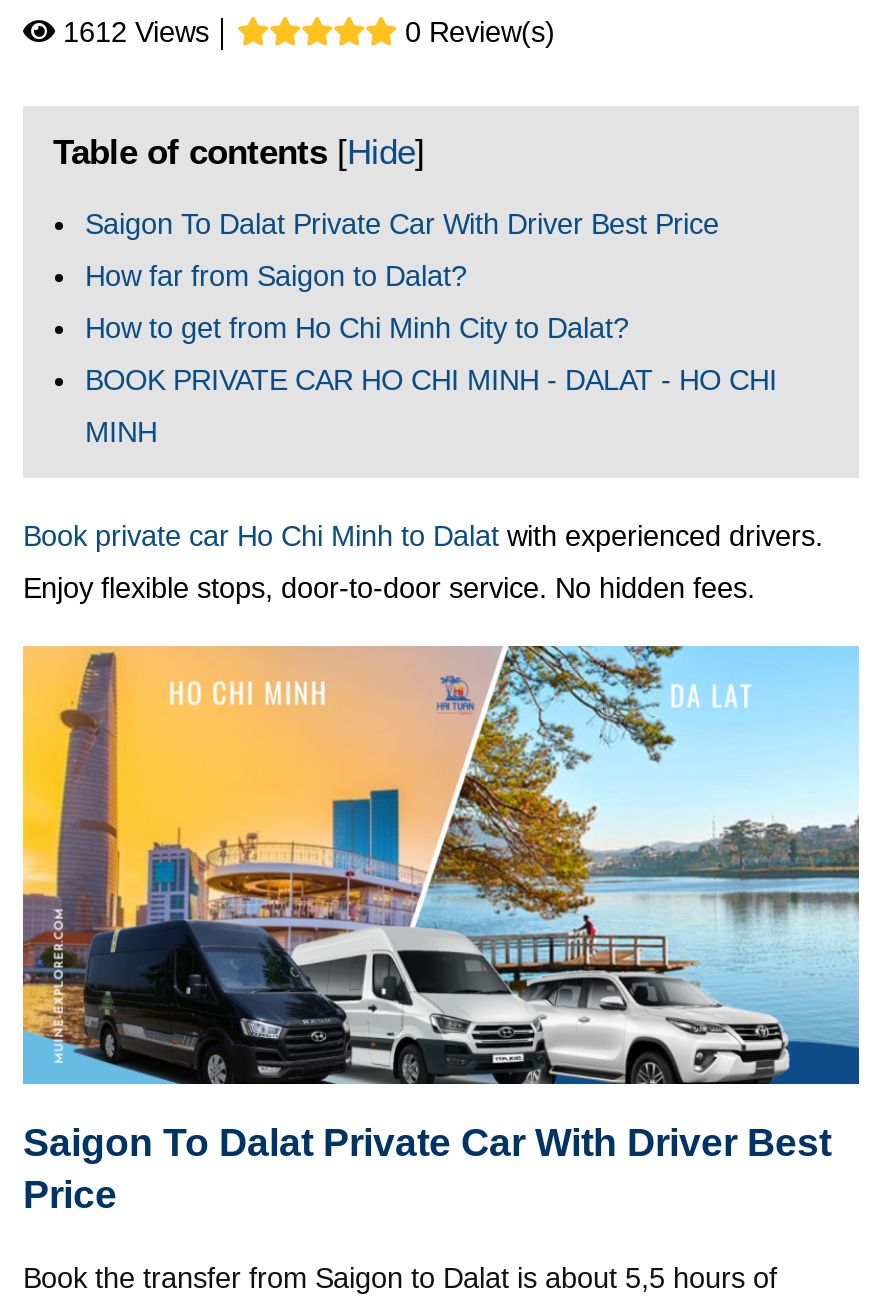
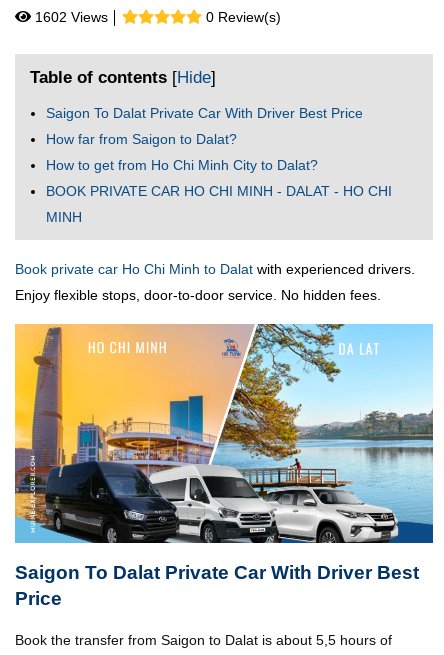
[55,16,209,48] 1612 Views -> [31,9,108,25] 1602 Views

